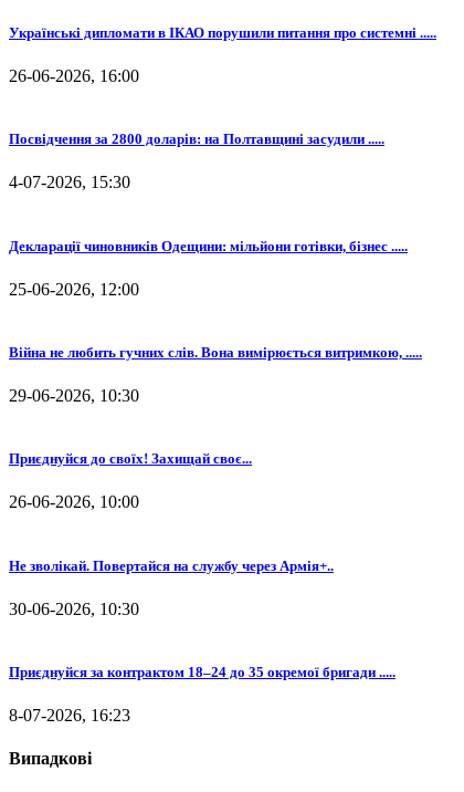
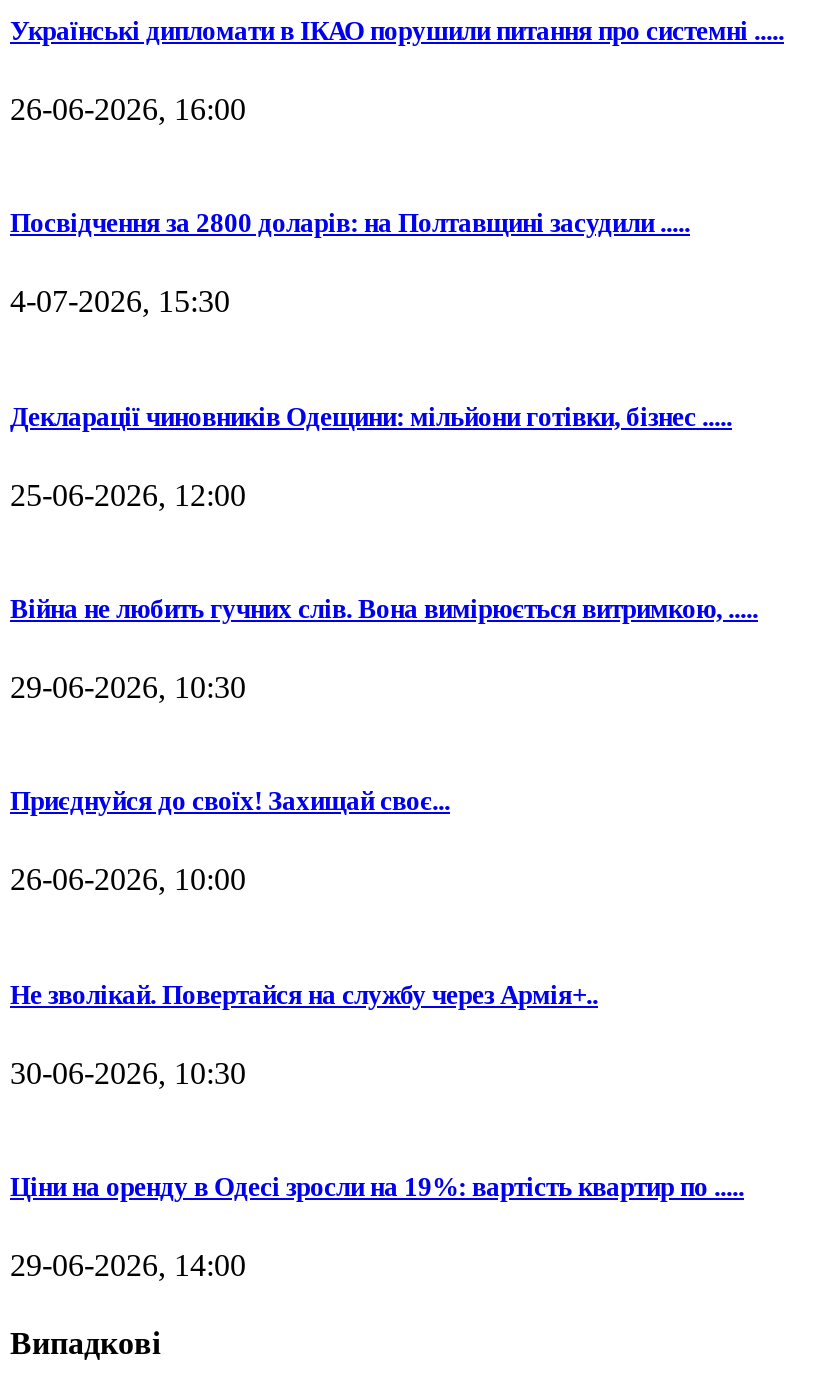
[9,664,396,680] Приєднуйся за контрактом 18–24 до 35 окремої бригади ..... -> [10,1172,744,1202] Ціни на оренду в Одесі зросли на 19%: вартість квартир по .....
[9,706,130,725] 8-07-2026, 16:23 -> [10,1248,246,1282] 29-06-2026, 14:00

